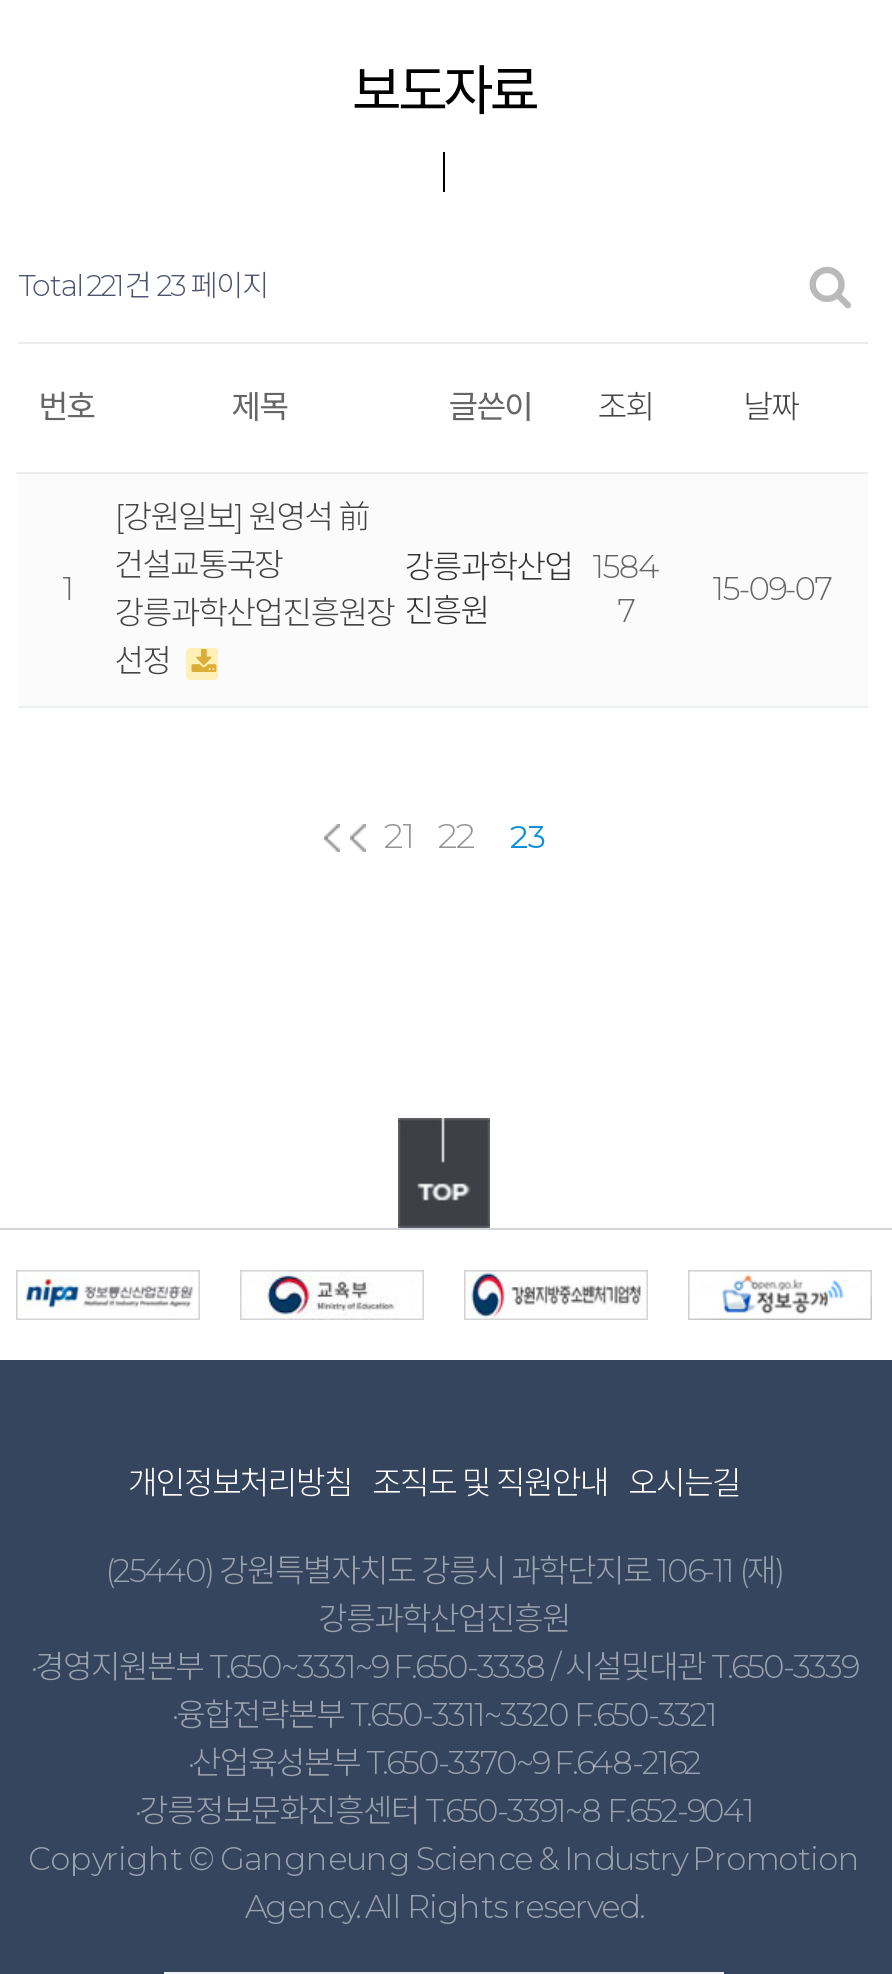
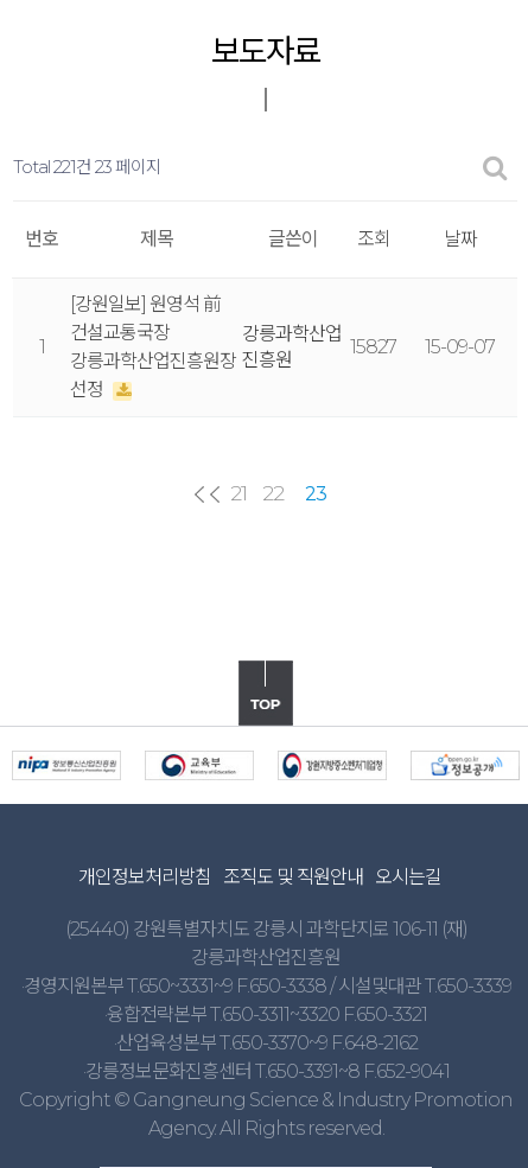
[592,549,658,631] 1584 | 7 -> [350,336,397,359] 15827

